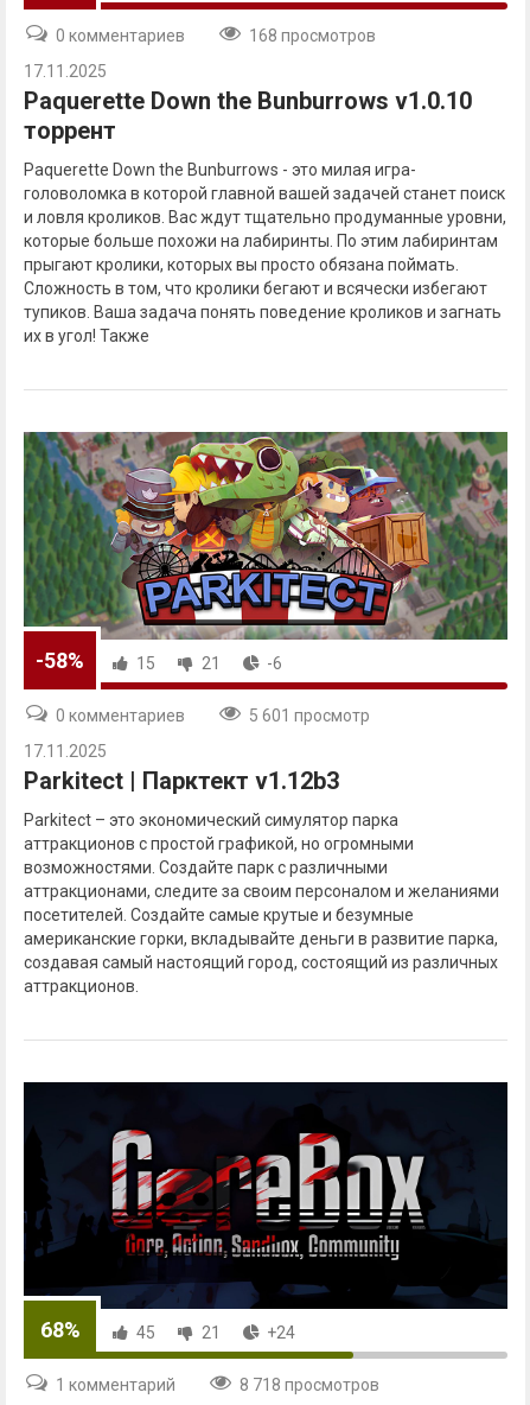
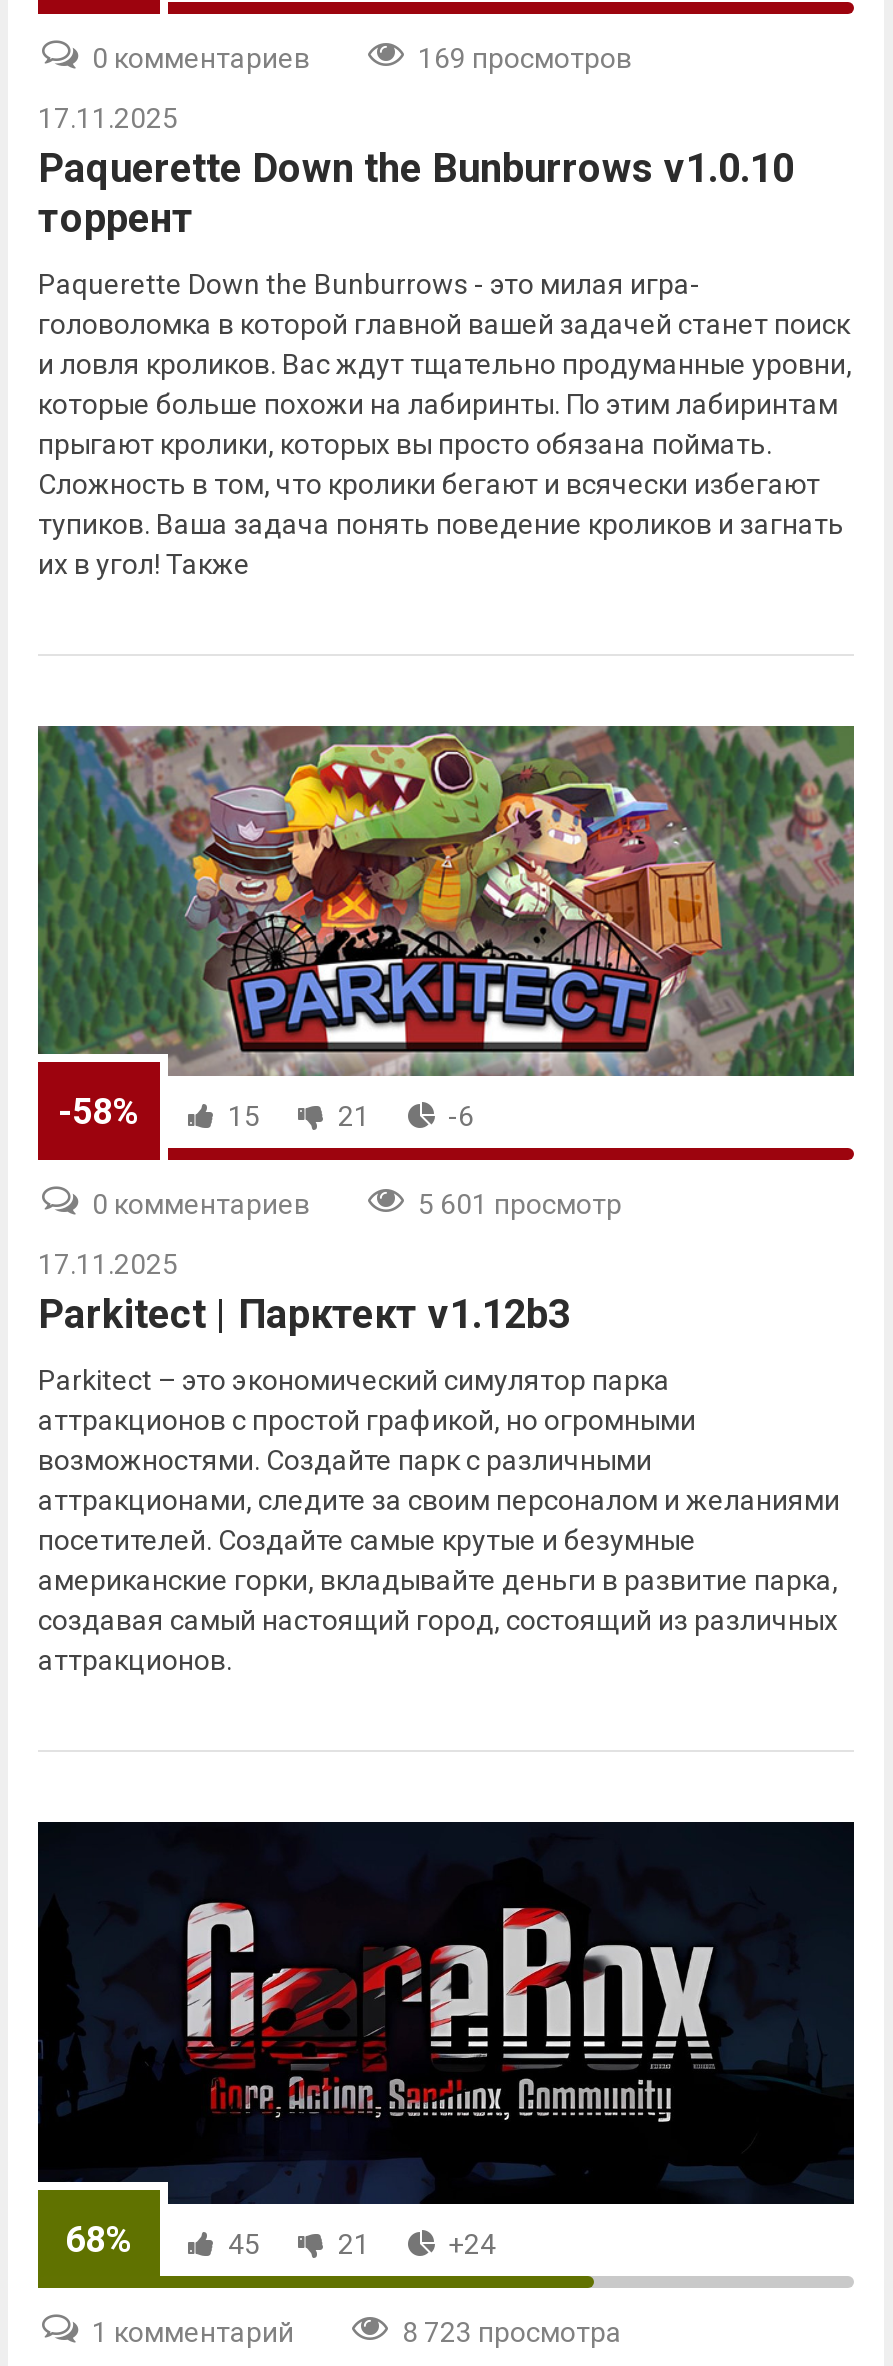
[249,26,376,45] 168 просмотров -> [418,42,632,74] 169 просмотров
[240,1375,379,1394] 8 718 просмотров -> [402,2316,622,2348] 8 723 просмотра

